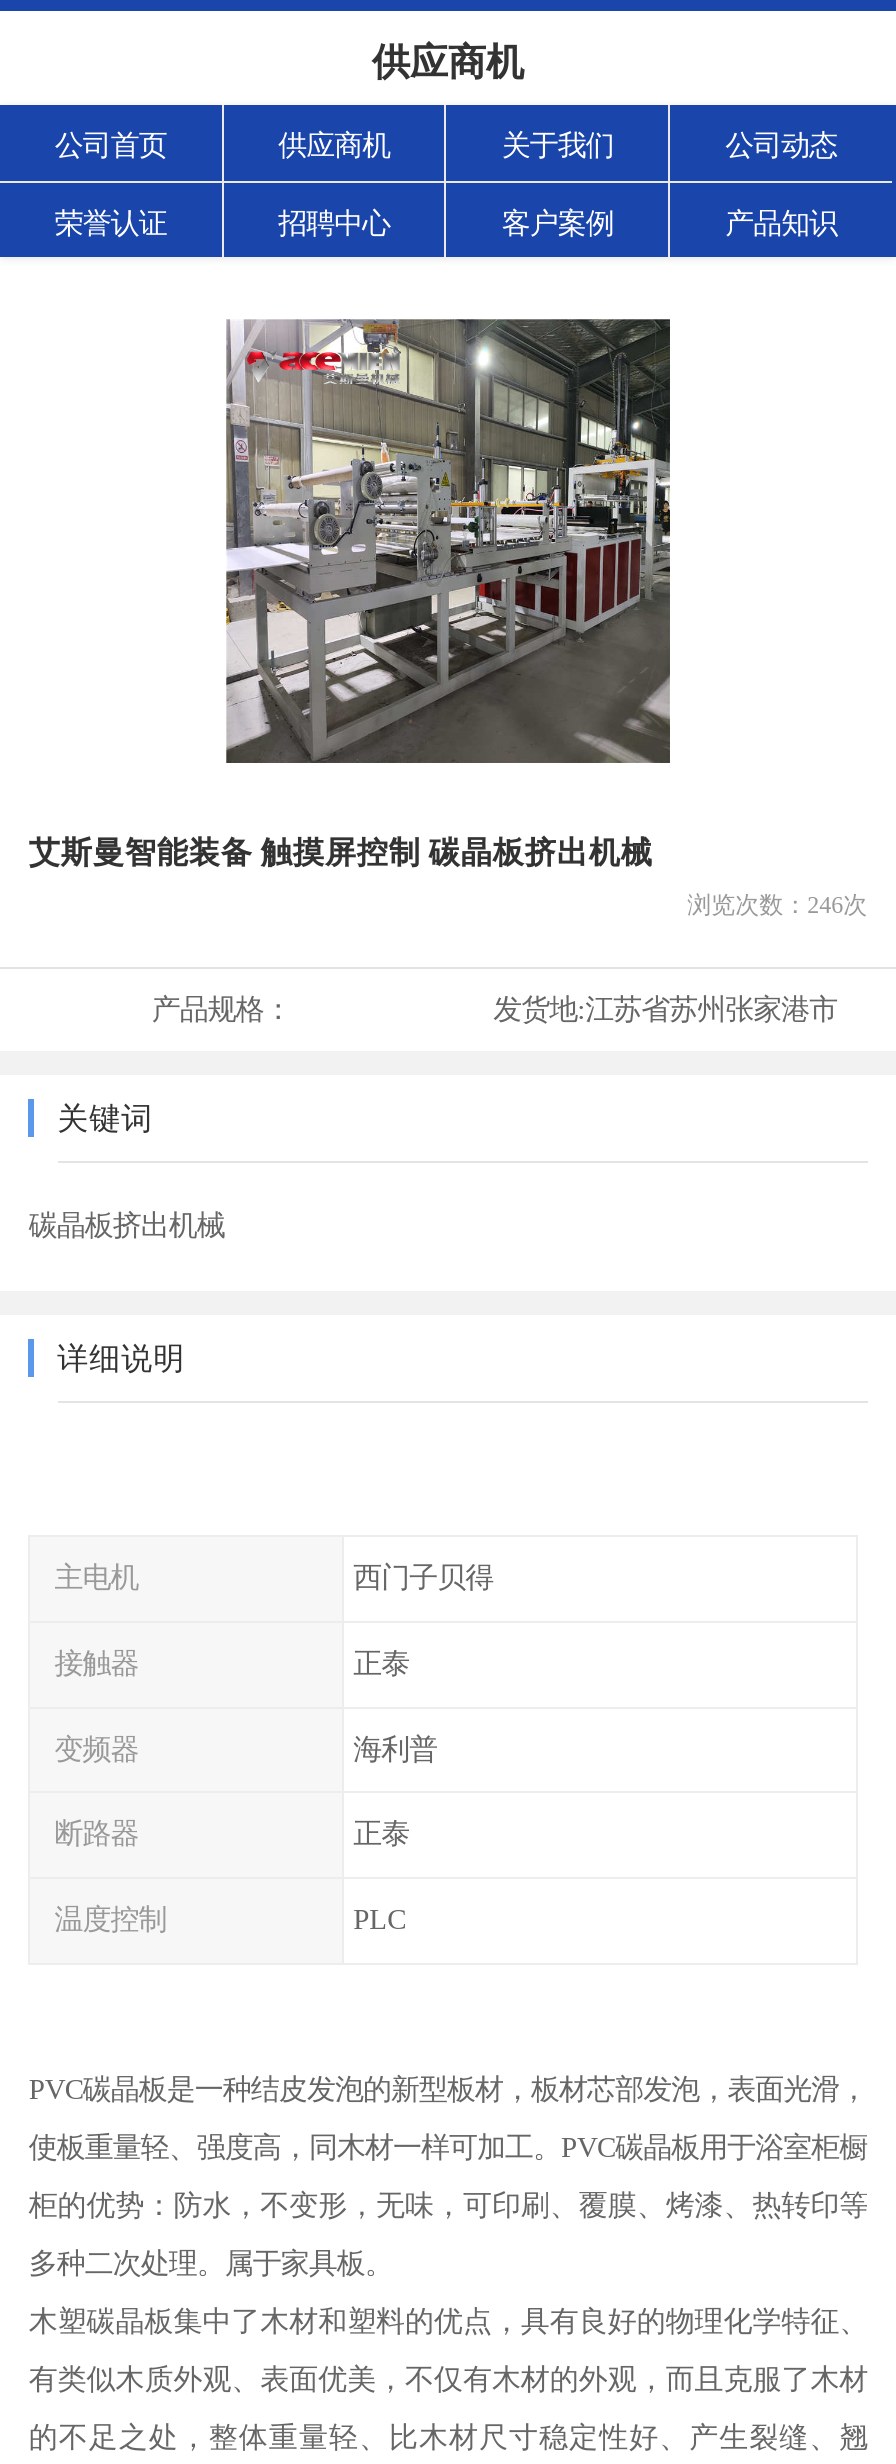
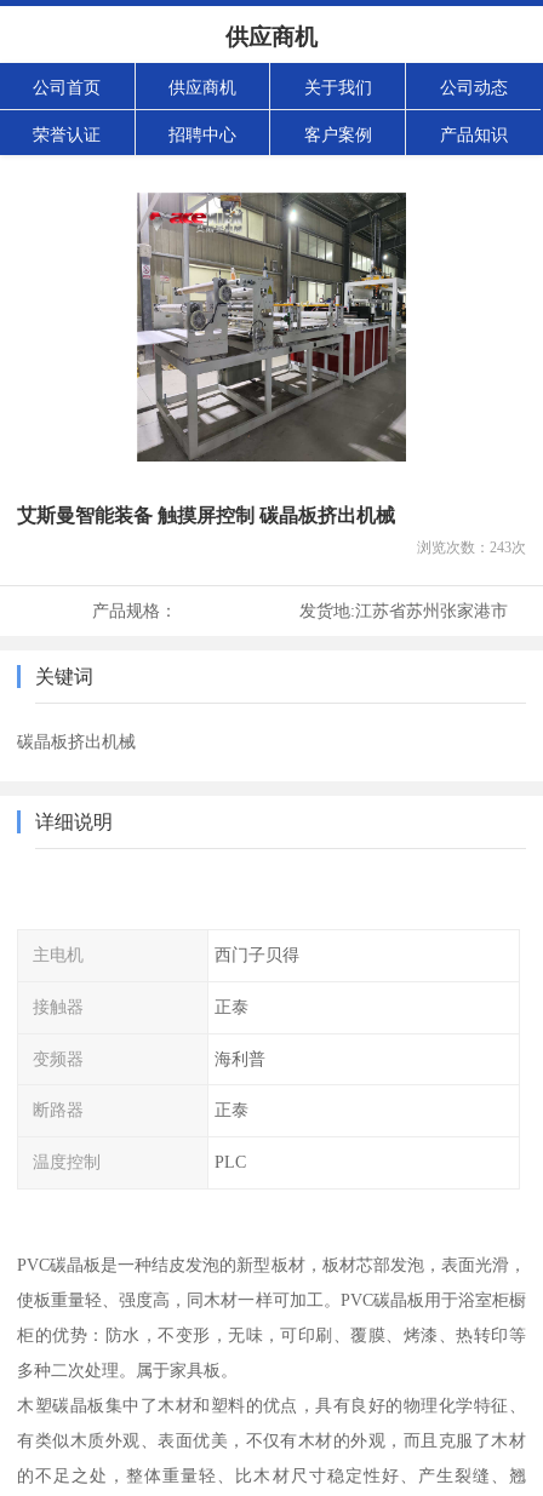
[687,891,867,919] 浏览次数：246次 -> [417,539,526,556] 浏览次数：243次

